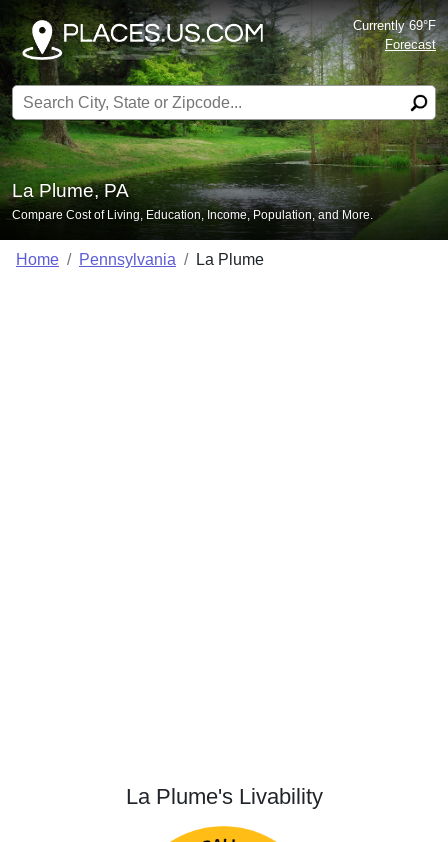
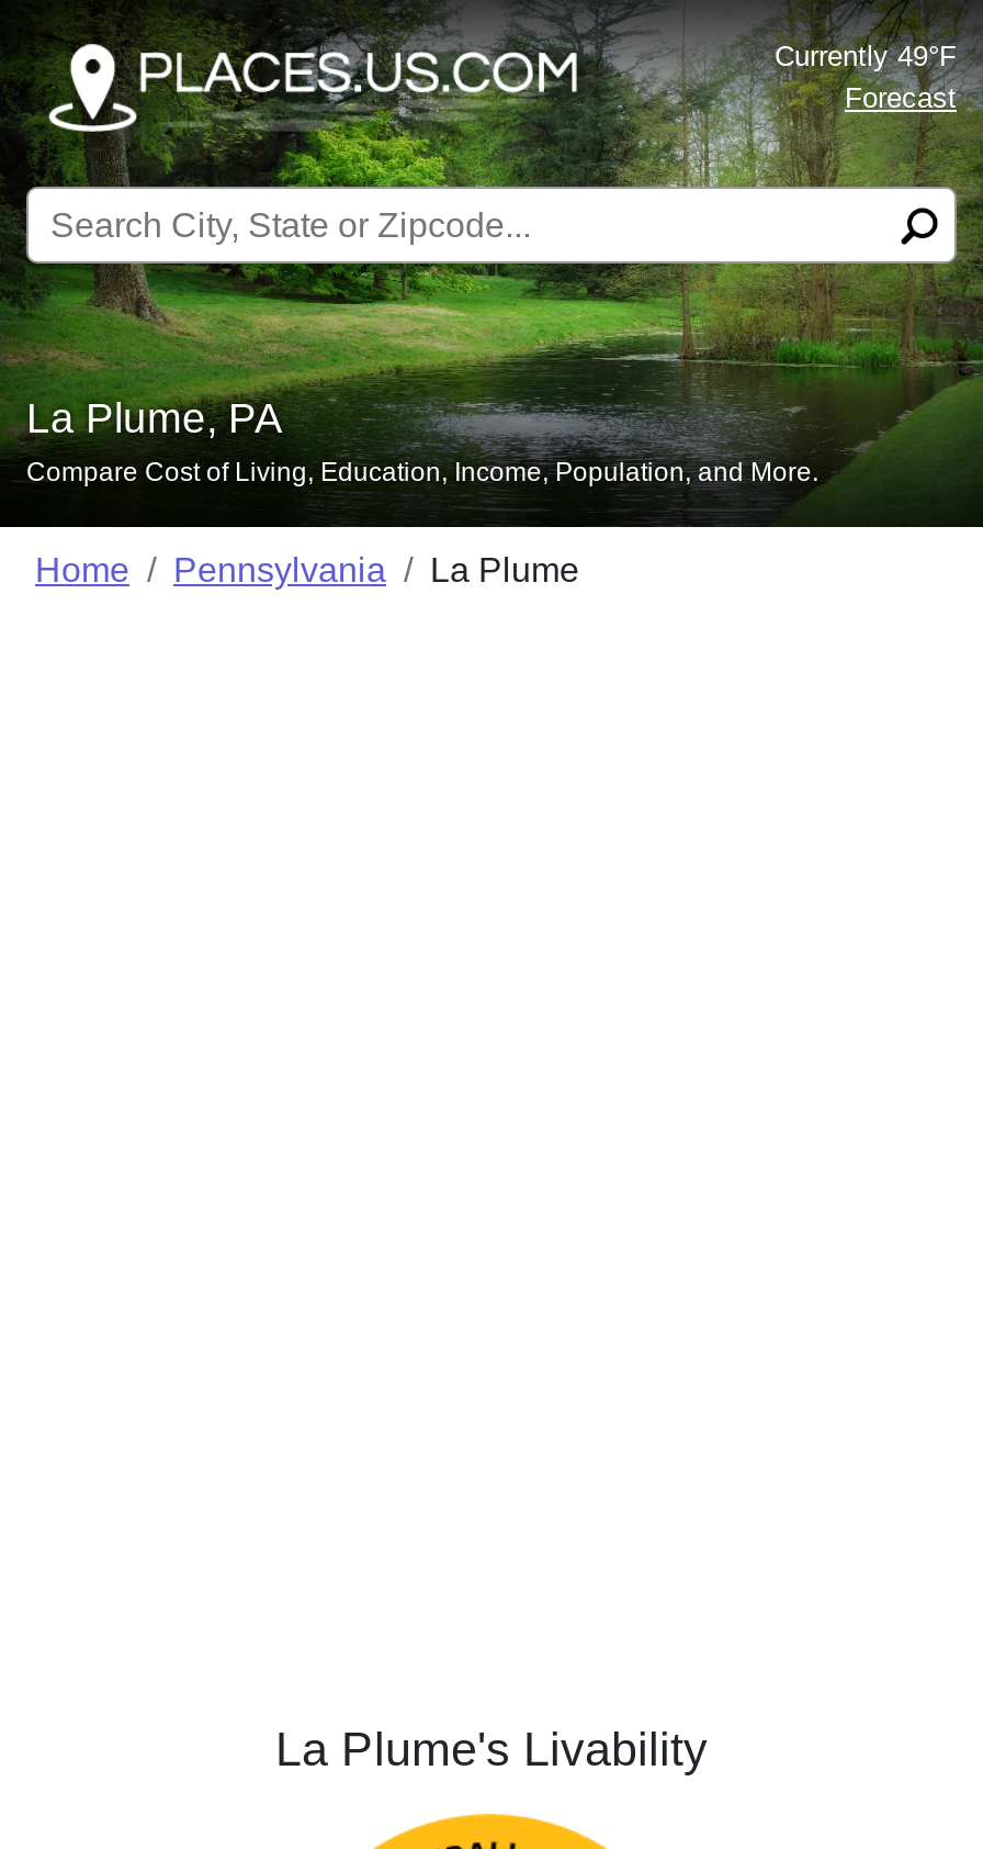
[353,18,436,33] Currently 69°F -> [775,40,957,72] Currently 49°F

